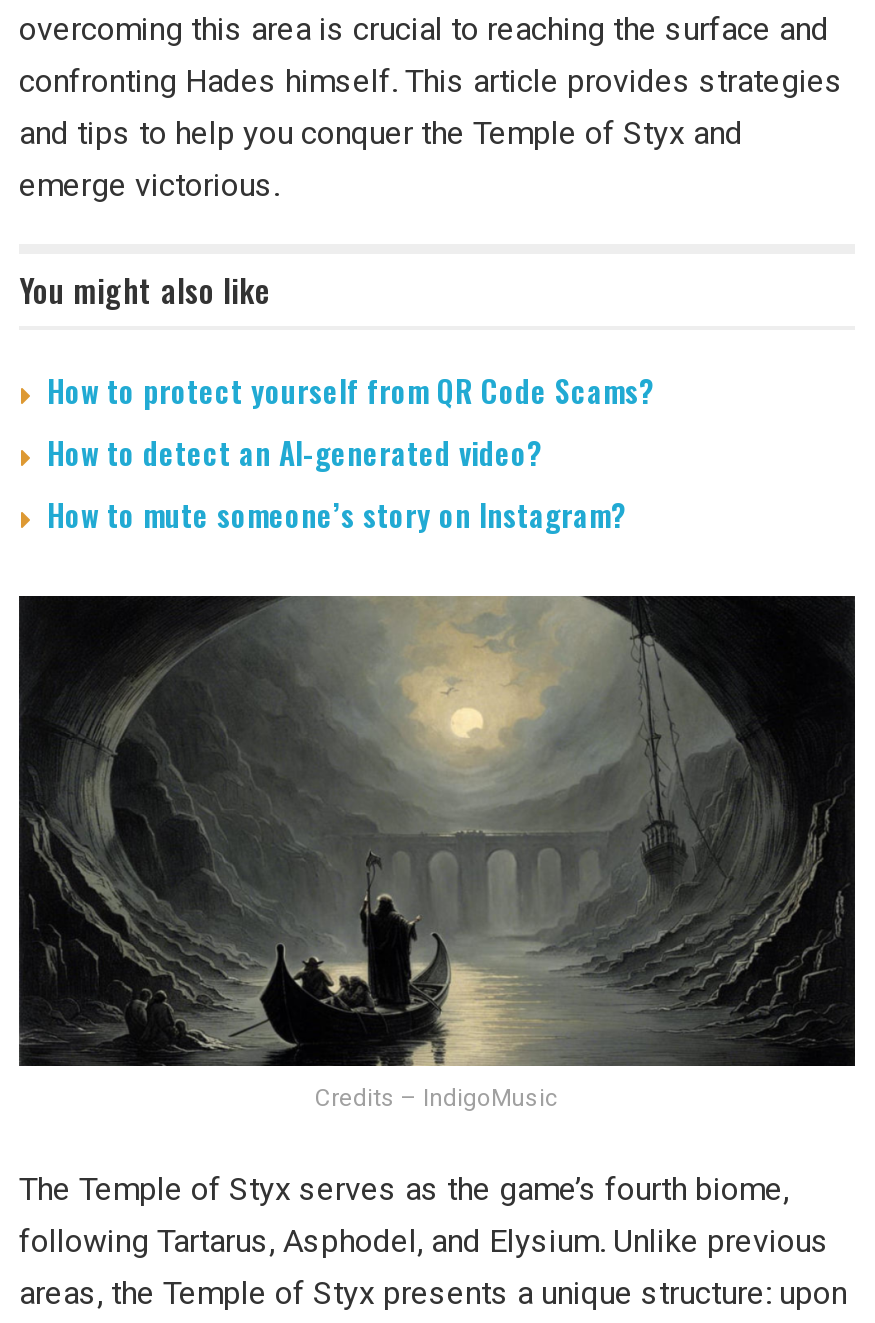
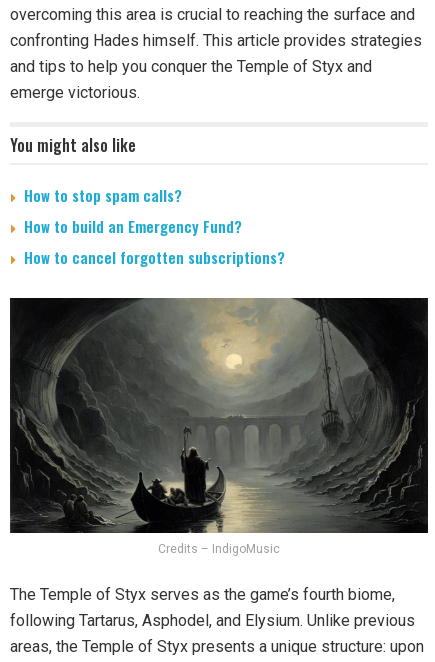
[47,368,655,536] How to protect yourself from QR Code Scams? | How to detect an AI-generated video? | How to mute someone’s story on Instagram? -> [24,184,285,268] How to stop spam calls? | How to build an Emergency Fund? | How to cancel forgotten subscriptions?

